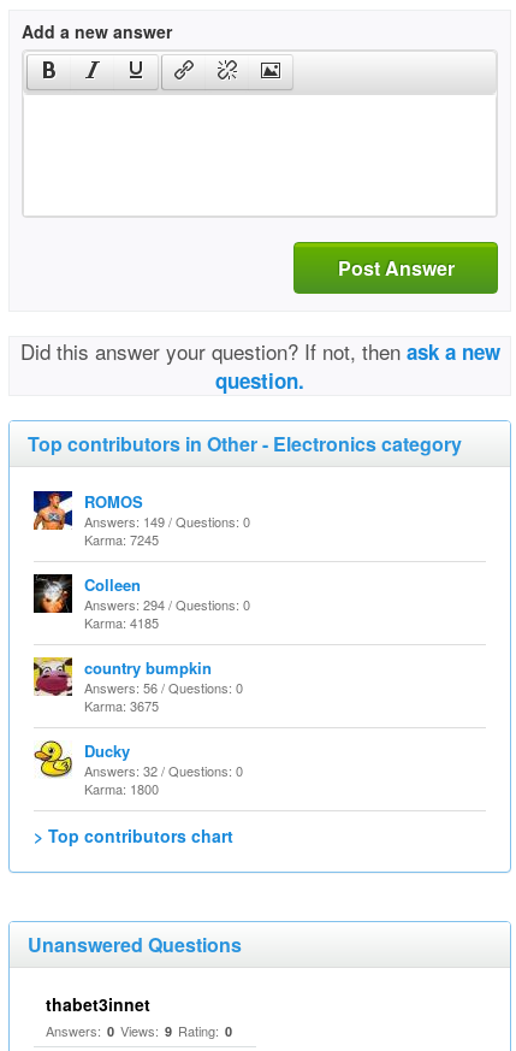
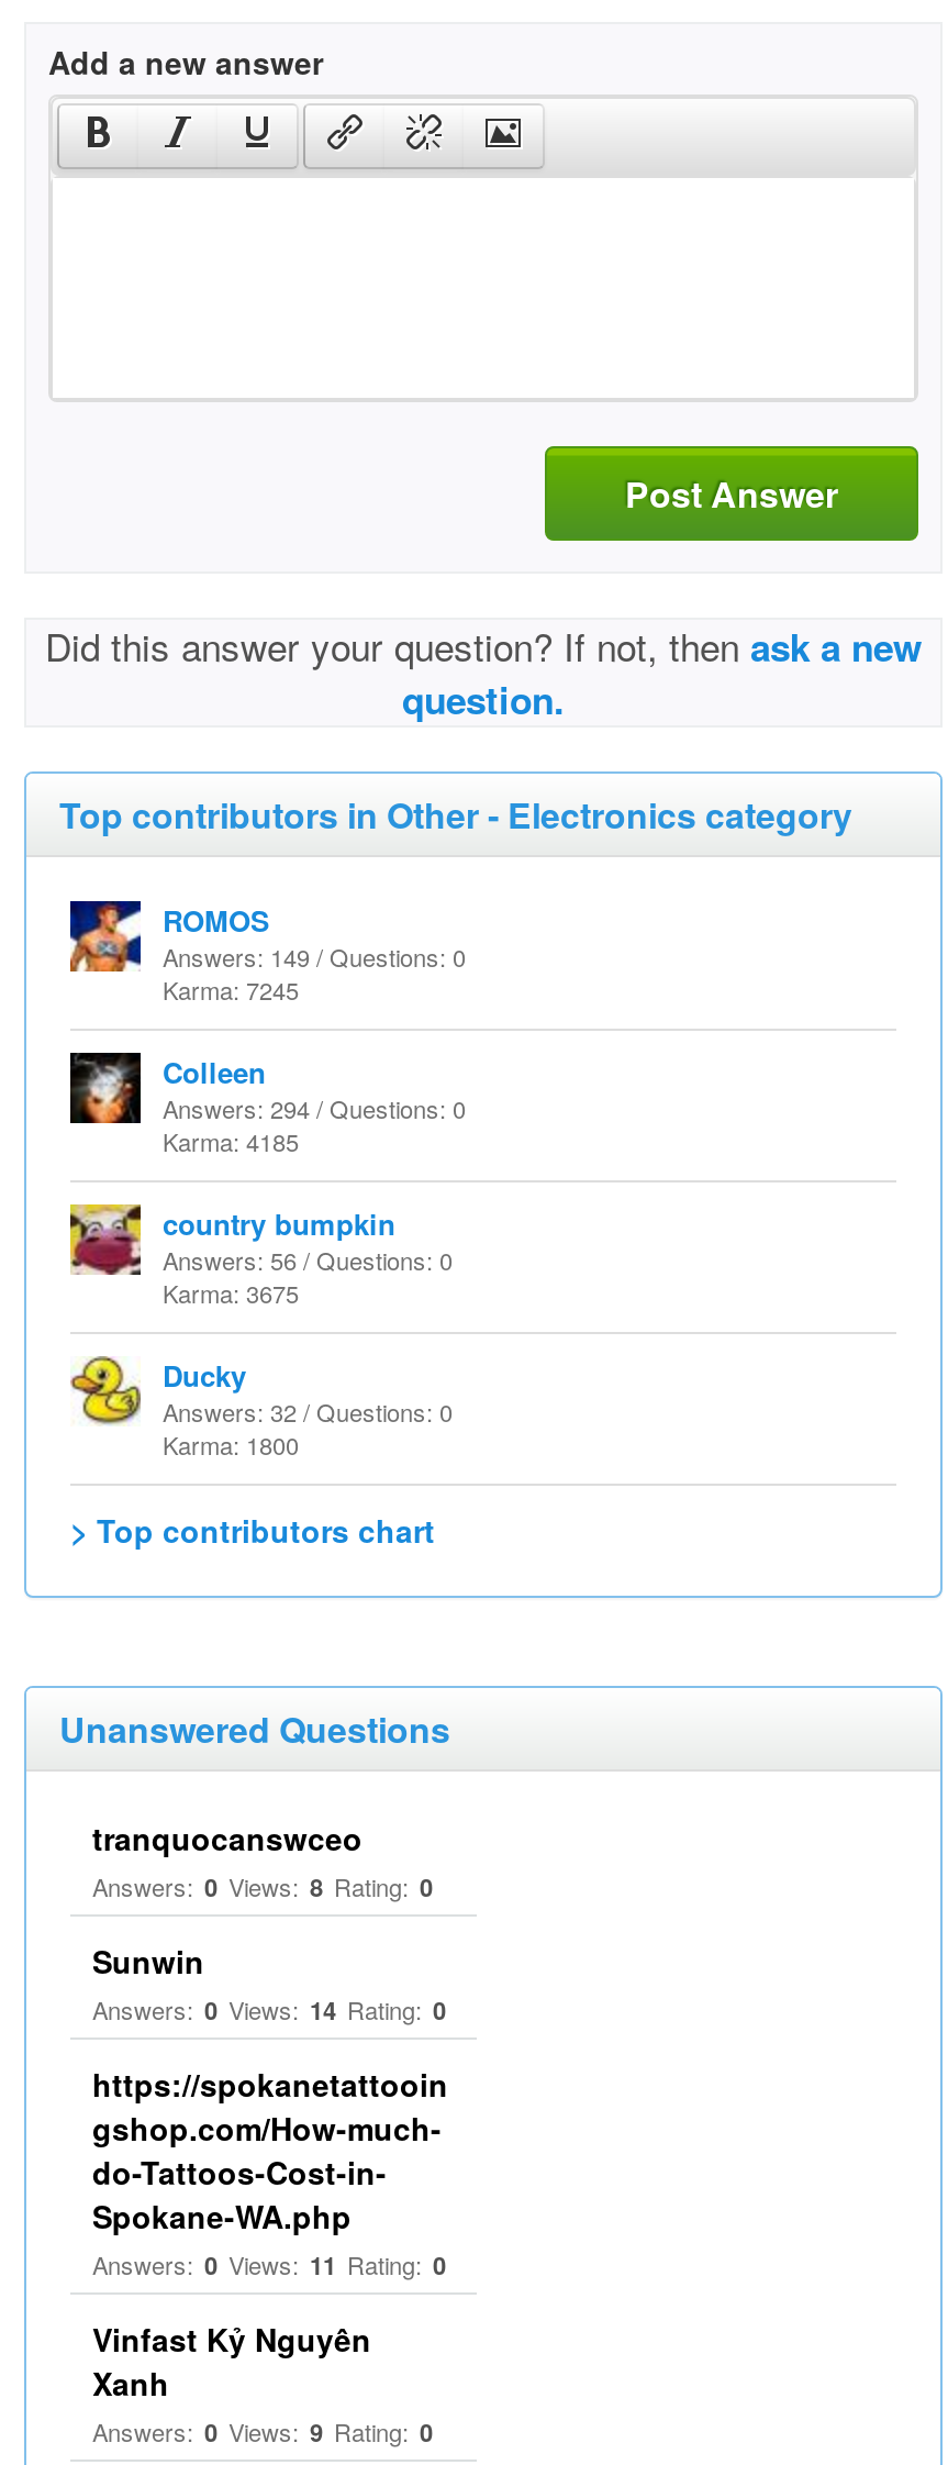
[46,992,150,1016] thabet3innet -> [92,1816,448,2405] tranquocanswceo | Answers: 0 Views: 8 Rating: 0 | Sunwin | Answers: 0 Views: 14 Rating: 0 | https://spokanetattooin | gshop.com/How-much- | do-Tattoos-Cost-in- | Spokane-WA.php | Answers: 0 Views: 11 Rating: 0 | Vinfast Kỷ Nguyên | Xanh

